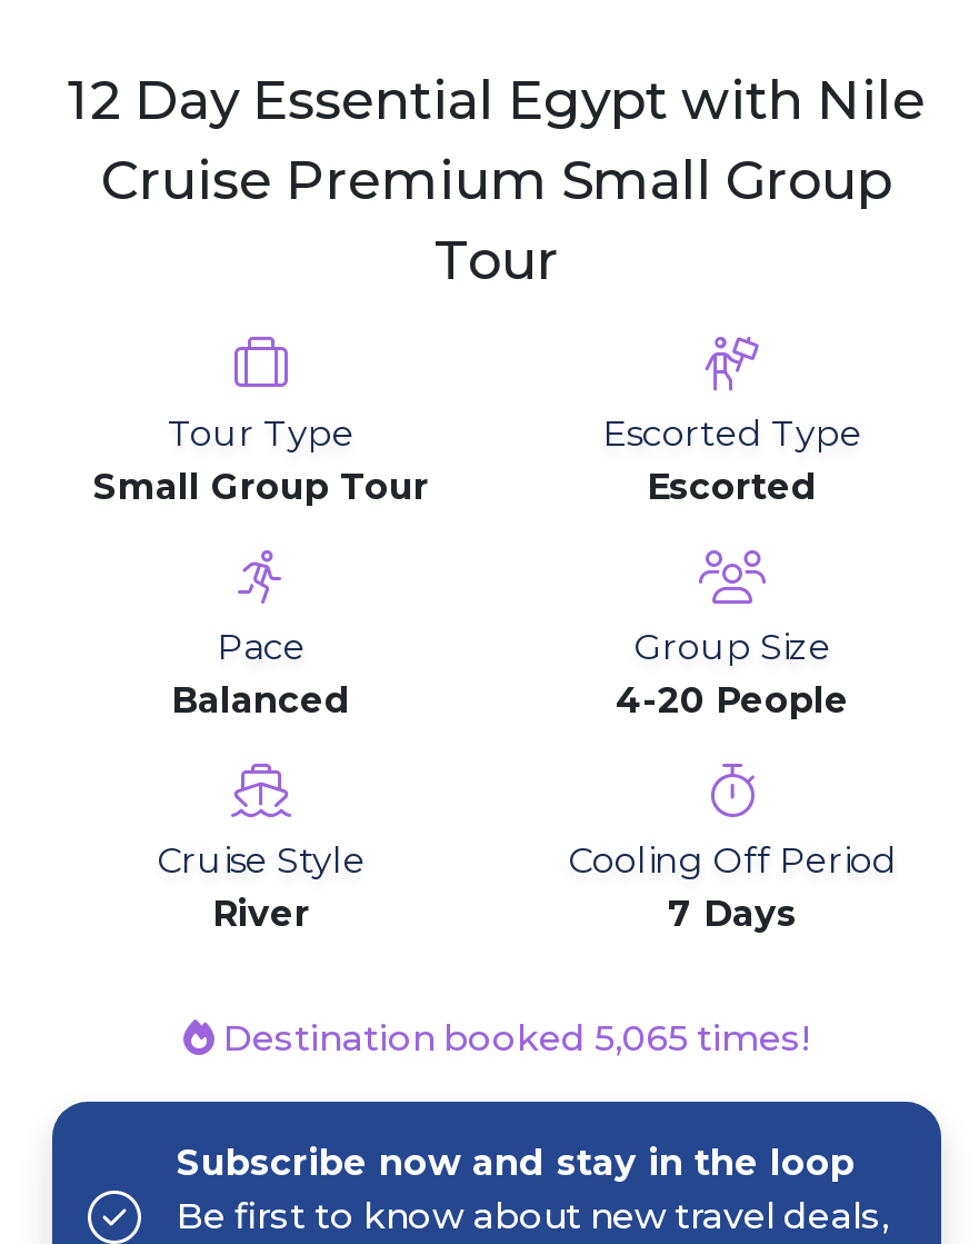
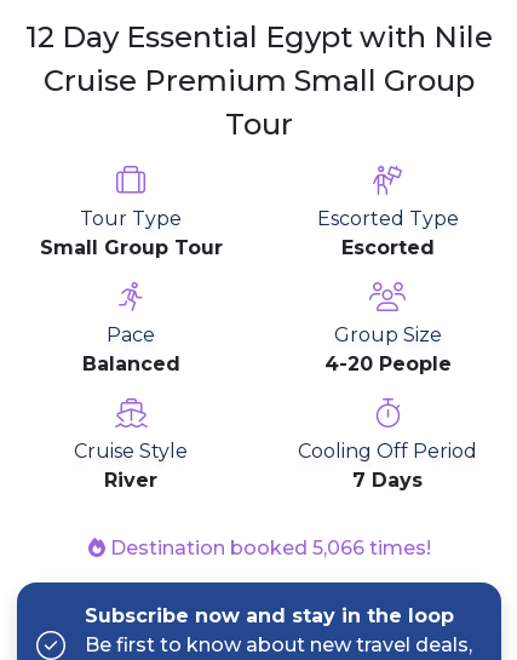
[214,1017,810,1059] Destination booked 5,065 times! -> [105,536,430,559] Destination booked 5,066 times!

